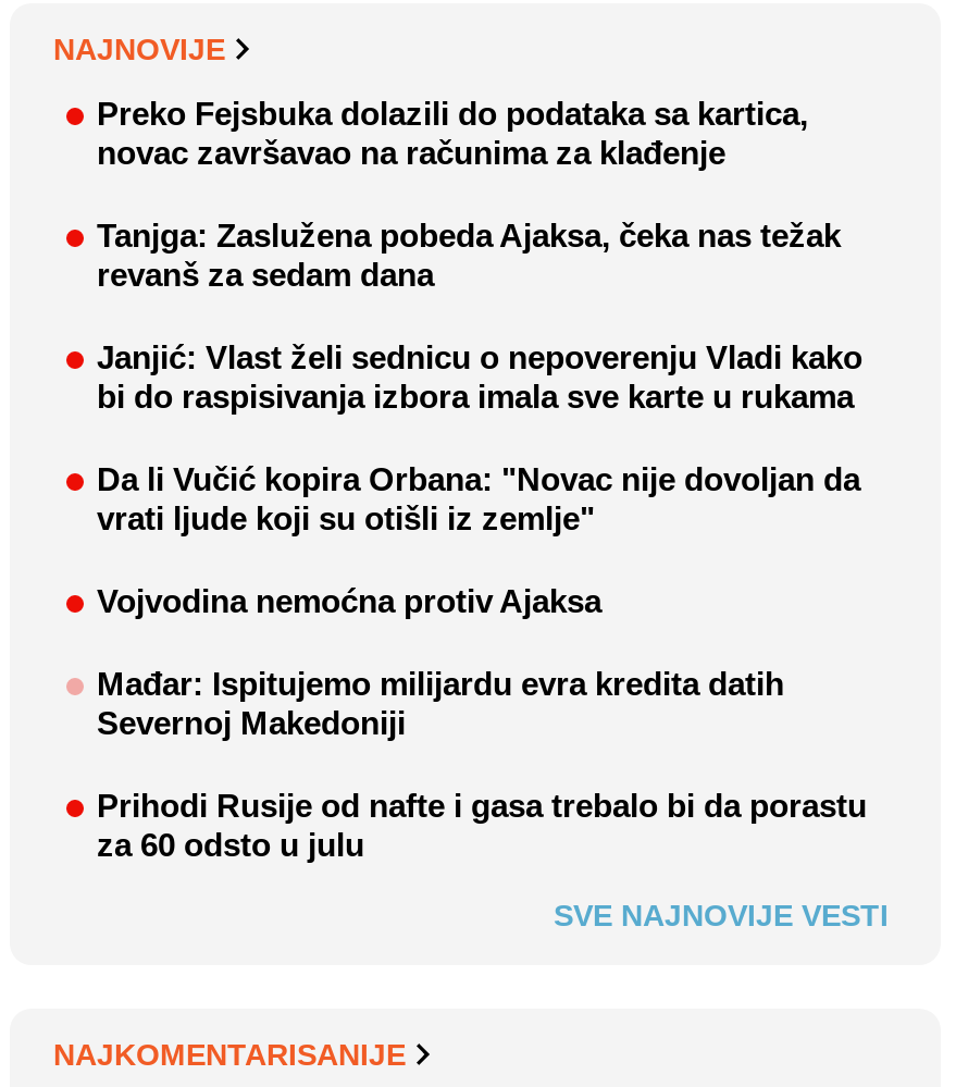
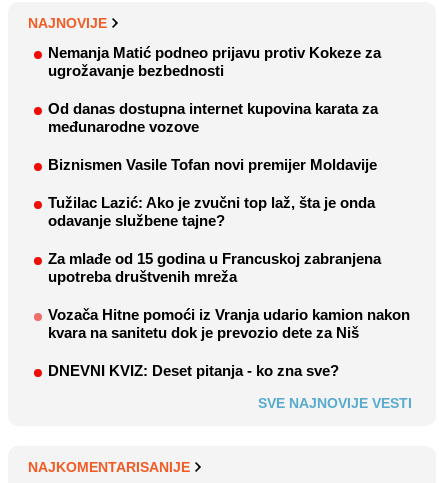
[97,95,808,171] Preko Fejsbuka dolazili do podataka sa kartica, | novac završavao na računima za klađenje -> [48,44,381,79] Nemanja Matić podneo prijavu protiv Kokeze za | ugrožavanje bezbednosti
[97,217,841,293] Tanjga: Zaslužena pobeda Ajaksa, čeka nas težak | revanš za sedam dana -> [48,100,378,135] Od danas dostupna internet kupovina karata za | međunarodne vozove
[97,338,862,415] Janjić: Vlast želi sednicu o nepoverenju Vladi kako | bi do raspisivanja izbora imala sve karte u rukama -> [48,156,377,173] Biznismen Vasile Tofan novi premijer Moldavije
[97,460,860,536] Da li Vučić kopira Orbana: "Novac nije dovoljan da | vrati ljude koji su otišli iz zemlje" -> [48,194,375,229] Tužilac Lazić: Ako je zvučni top laž, šta je onda | odavanje službene tajne?
[97,582,601,619] Vojvodina nemoćna protiv Ajaksa -> [48,250,381,285] Za mlađe od 15 godina u Francuskoj zabranjena | upotreba društvenih mreža
[97,665,784,741] Mađar: Ispitujemo milijardu evra kredita datih | Severnoj Makedoniji -> [48,306,410,341] Vozača Hitne pomoći iz Vranja udario kamion nakon | kvara na sanitetu dok je prevozio dete za Niš
[97,787,867,863] Prihodi Rusije od nafte i gasa trebalo bi da porastu | za 60 odsto u julu -> [48,362,339,379] DNEVNI KVIZ: Deset pitanja - ko zna sve?

